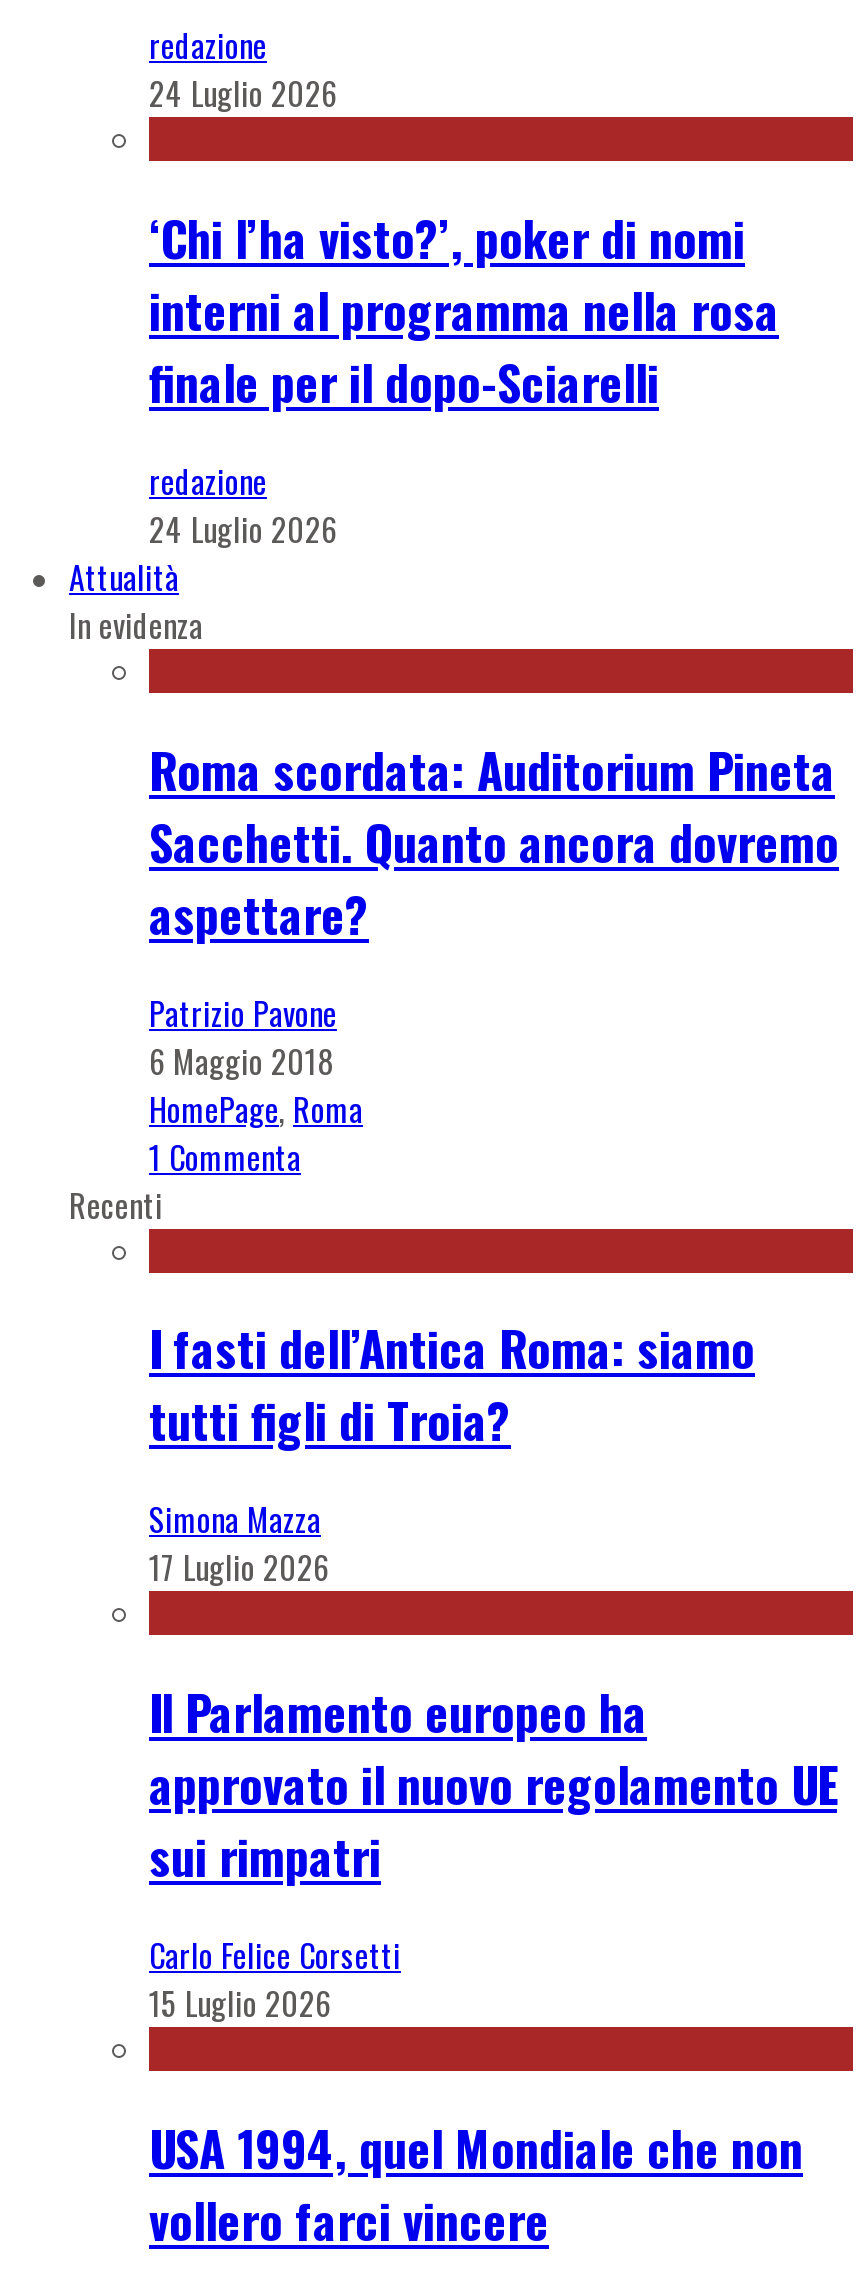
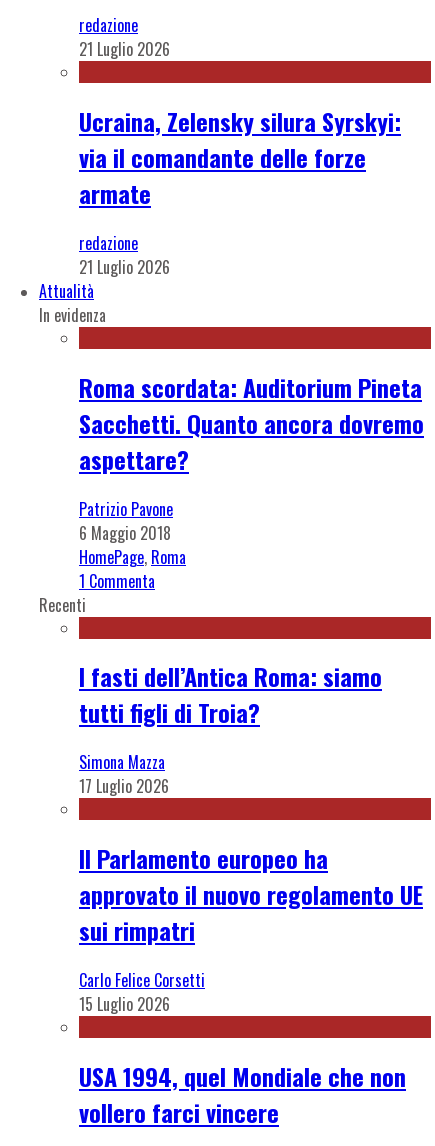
[149,69,337,117] 24 Luglio 2026 -> [79,37,170,61] 21 Luglio 2026
[149,201,779,417] ‘Chi l’ha visto?’, poker di nomi | interni al programma nella rosa | finale per il dopo-Sciarelli -> [79,103,401,211] Ucraina, Zelensky silura Syrskyi: | via il comandante delle forze | armate
[149,504,337,552] 24 Luglio 2026 -> [79,255,170,279] 21 Luglio 2026

